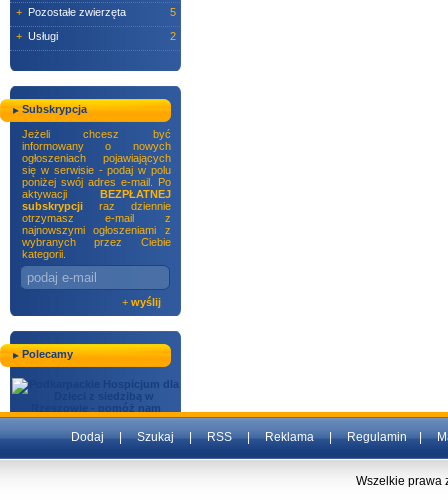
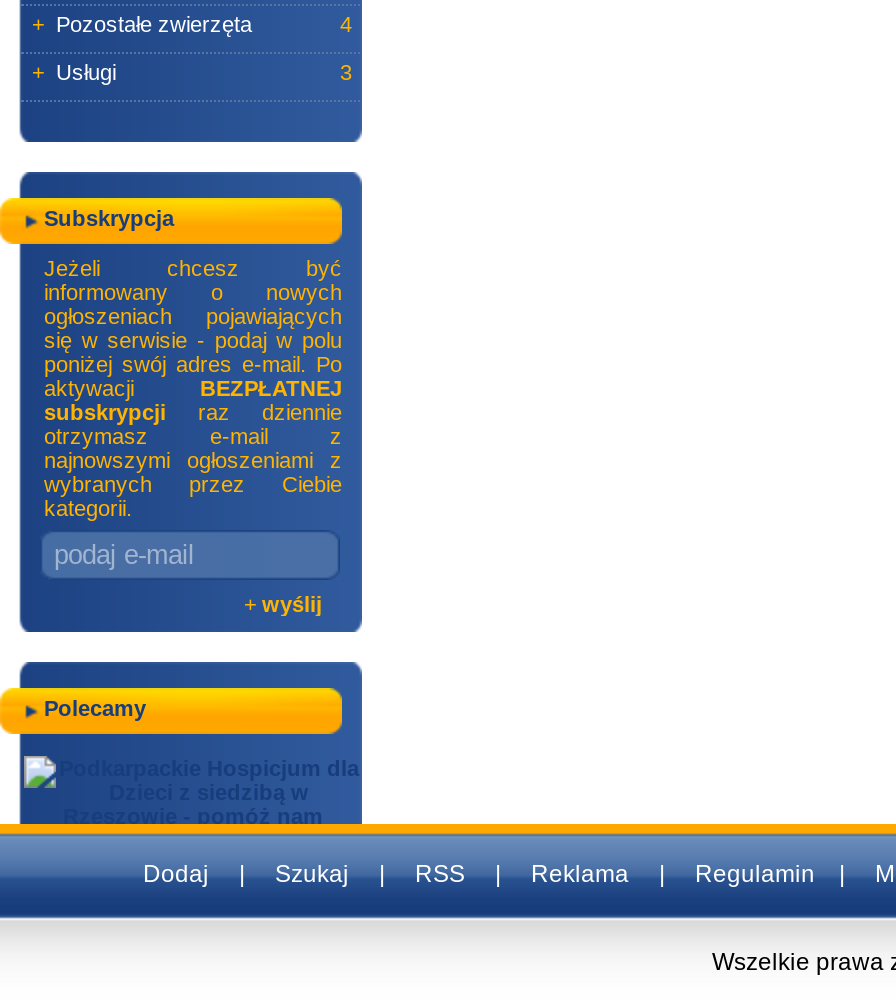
[170,6,176,18] 5 -> [340,12,352,36] 4
[170,30,176,42] 2 -> [340,60,352,84] 3

